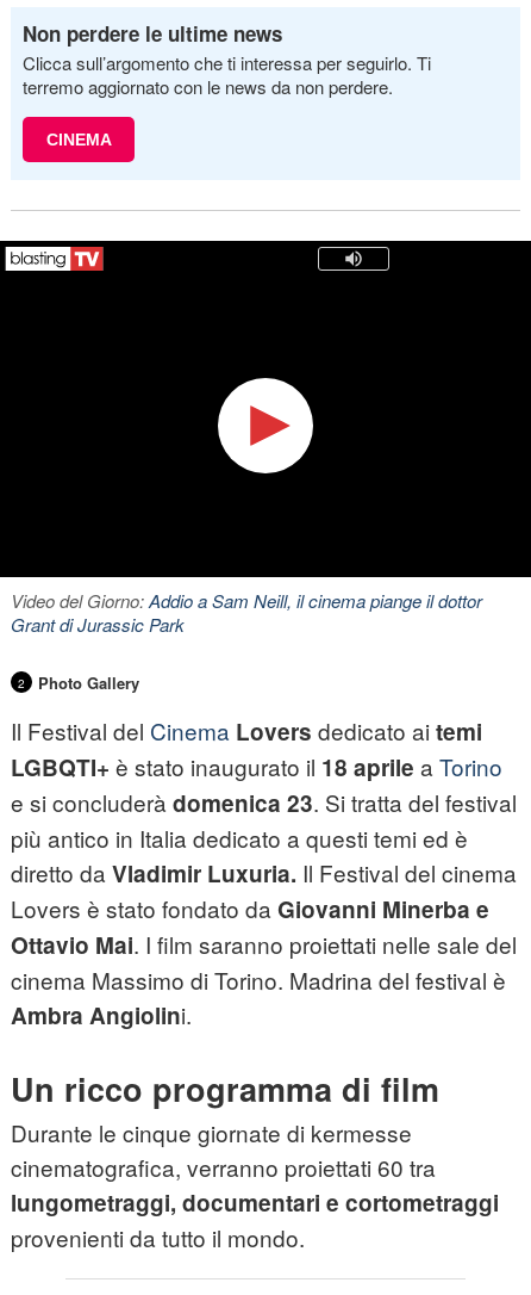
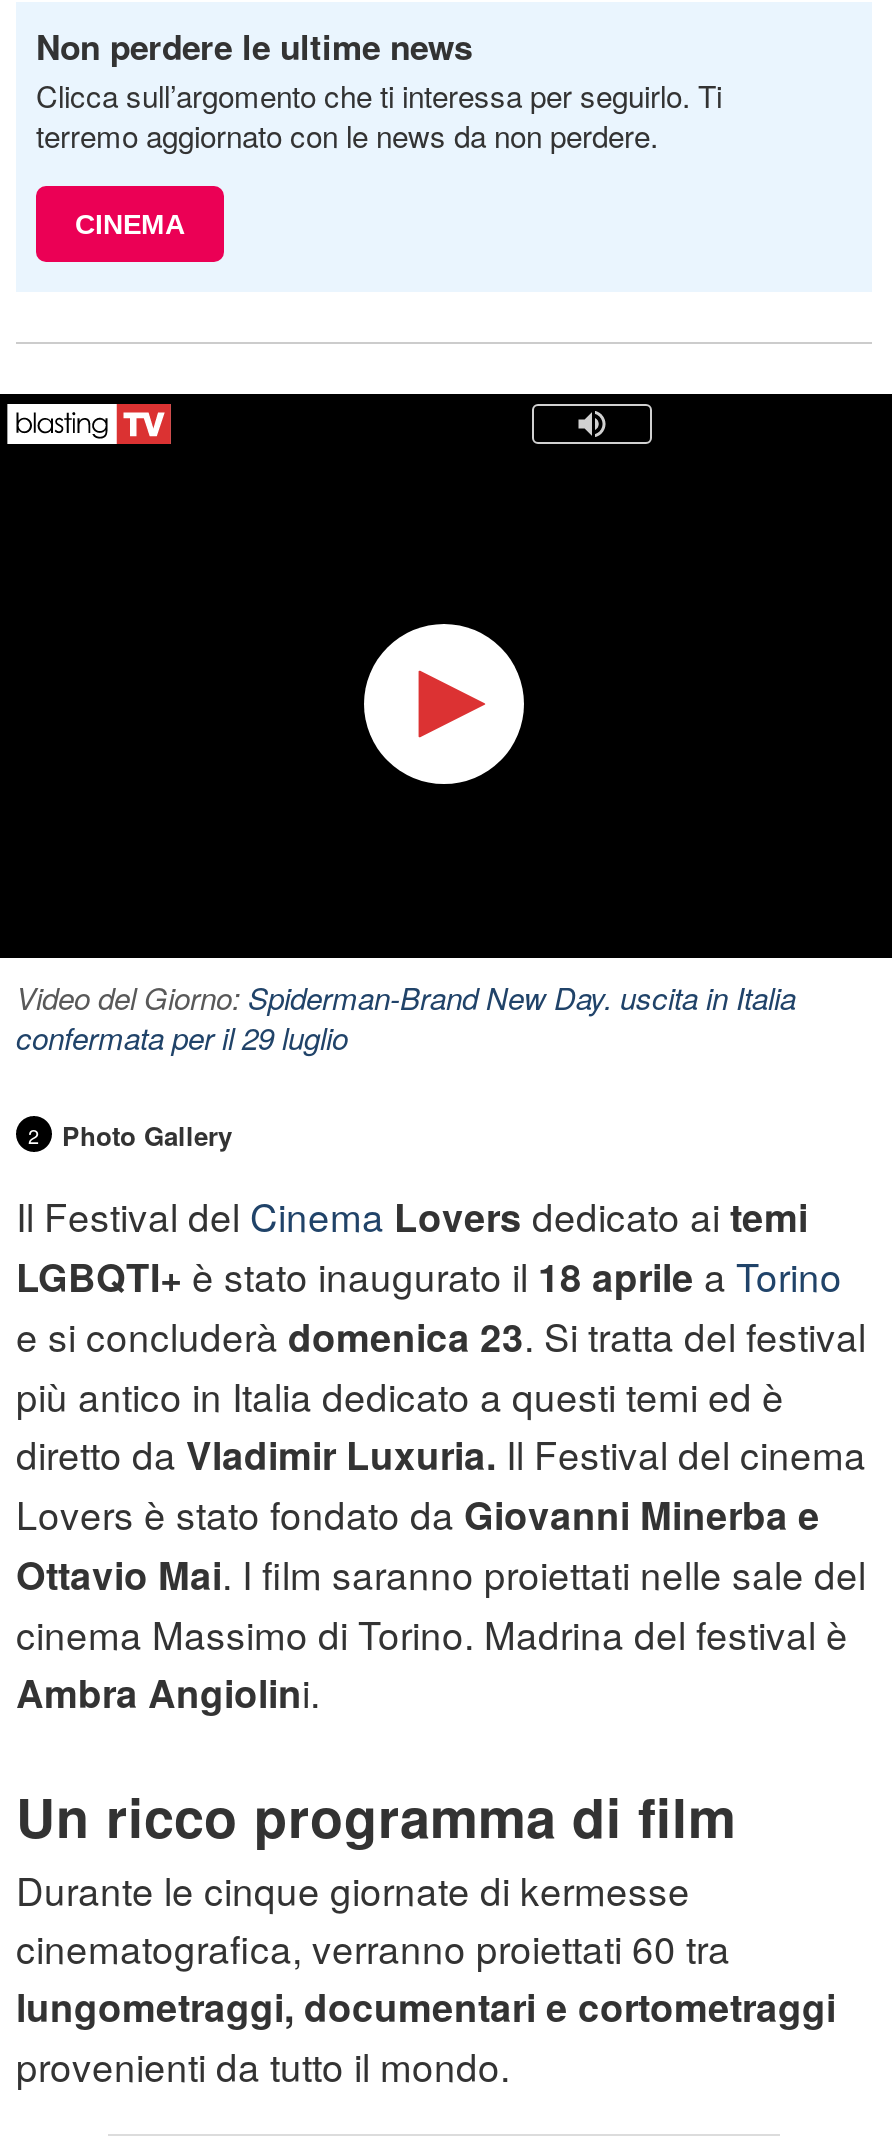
[11,588,482,637] Video del Giorno: Addio a Sam Neill, il cinema piange il dottor | Grant di Jurassic Park -> [16,977,796,1059] Video del Giorno: Spiderman-Brand New Day. uscita in Italia | confermata per il 29 luglio

